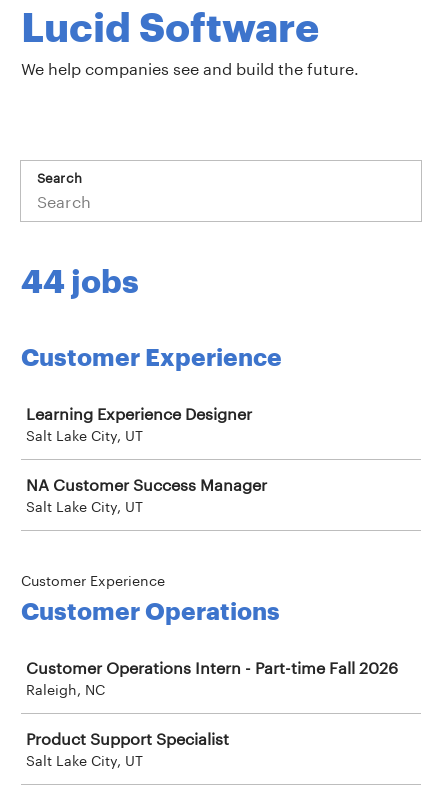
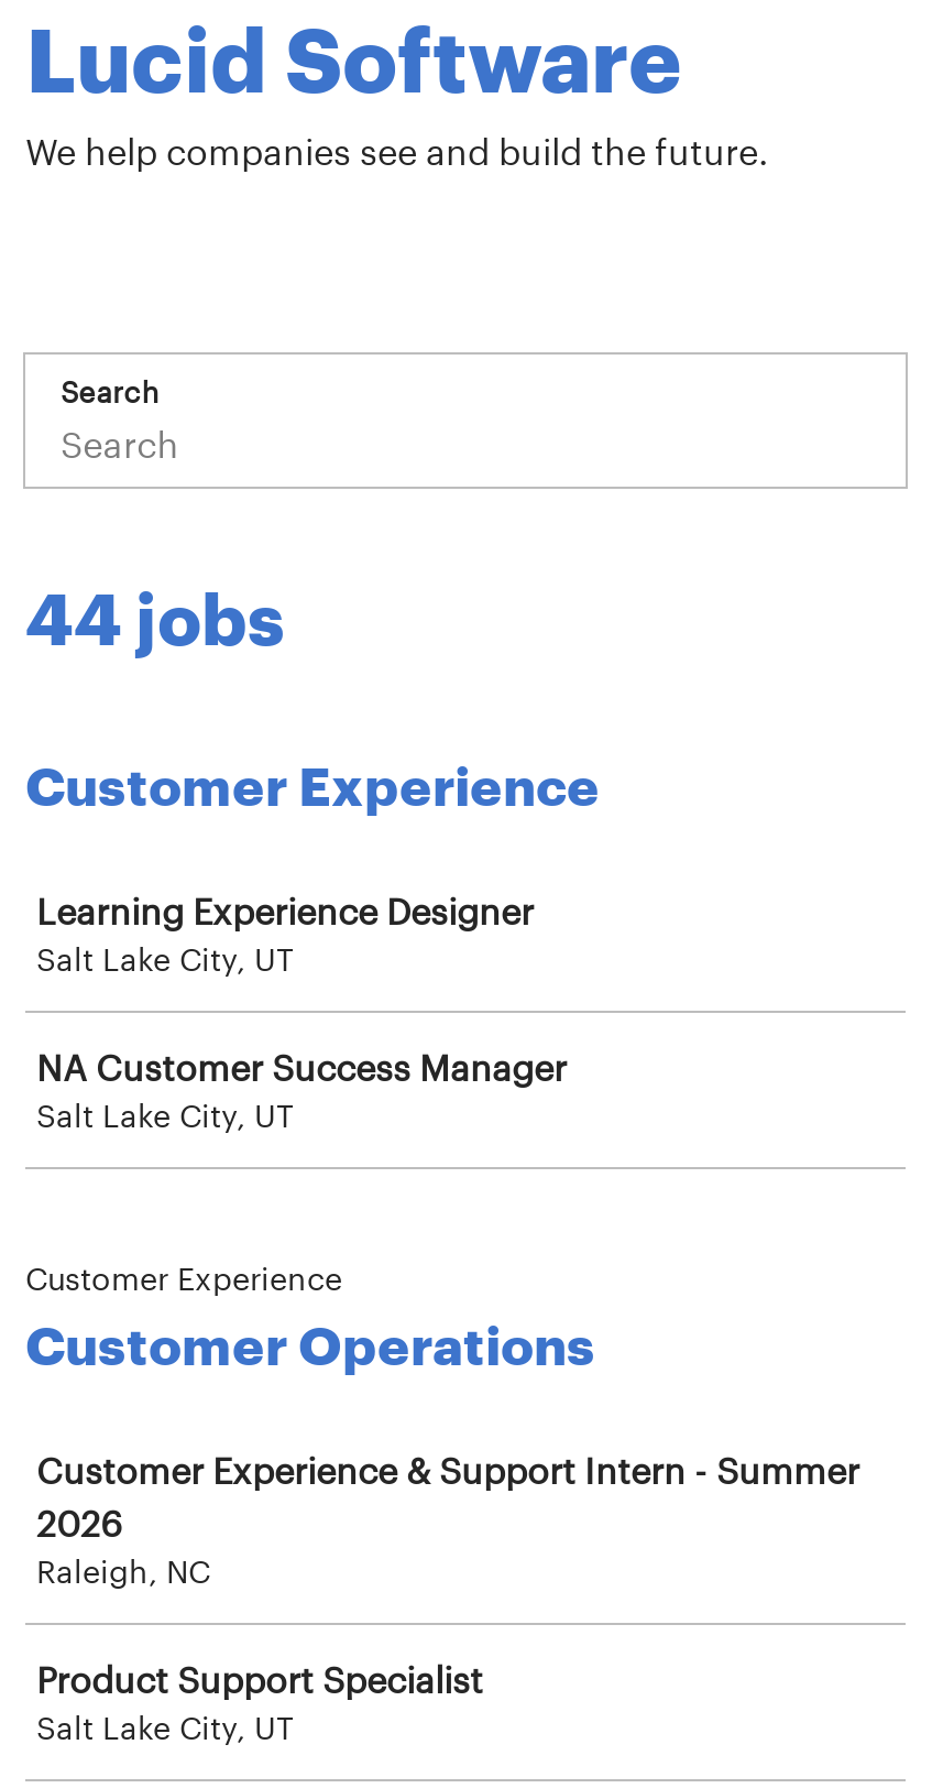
[26,658,398,677] Customer Operations Intern - Part-time Fall 2026 -> [36,1449,859,1544] Customer Experience & Support Intern - Summer | 2026

